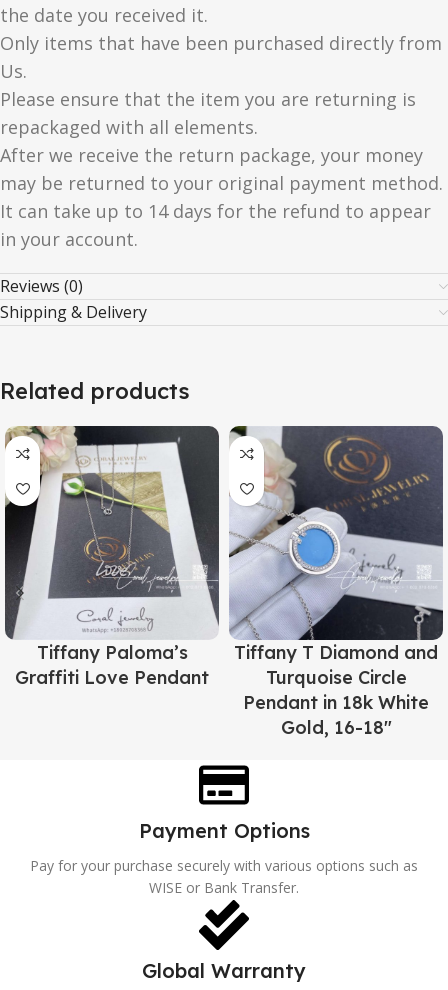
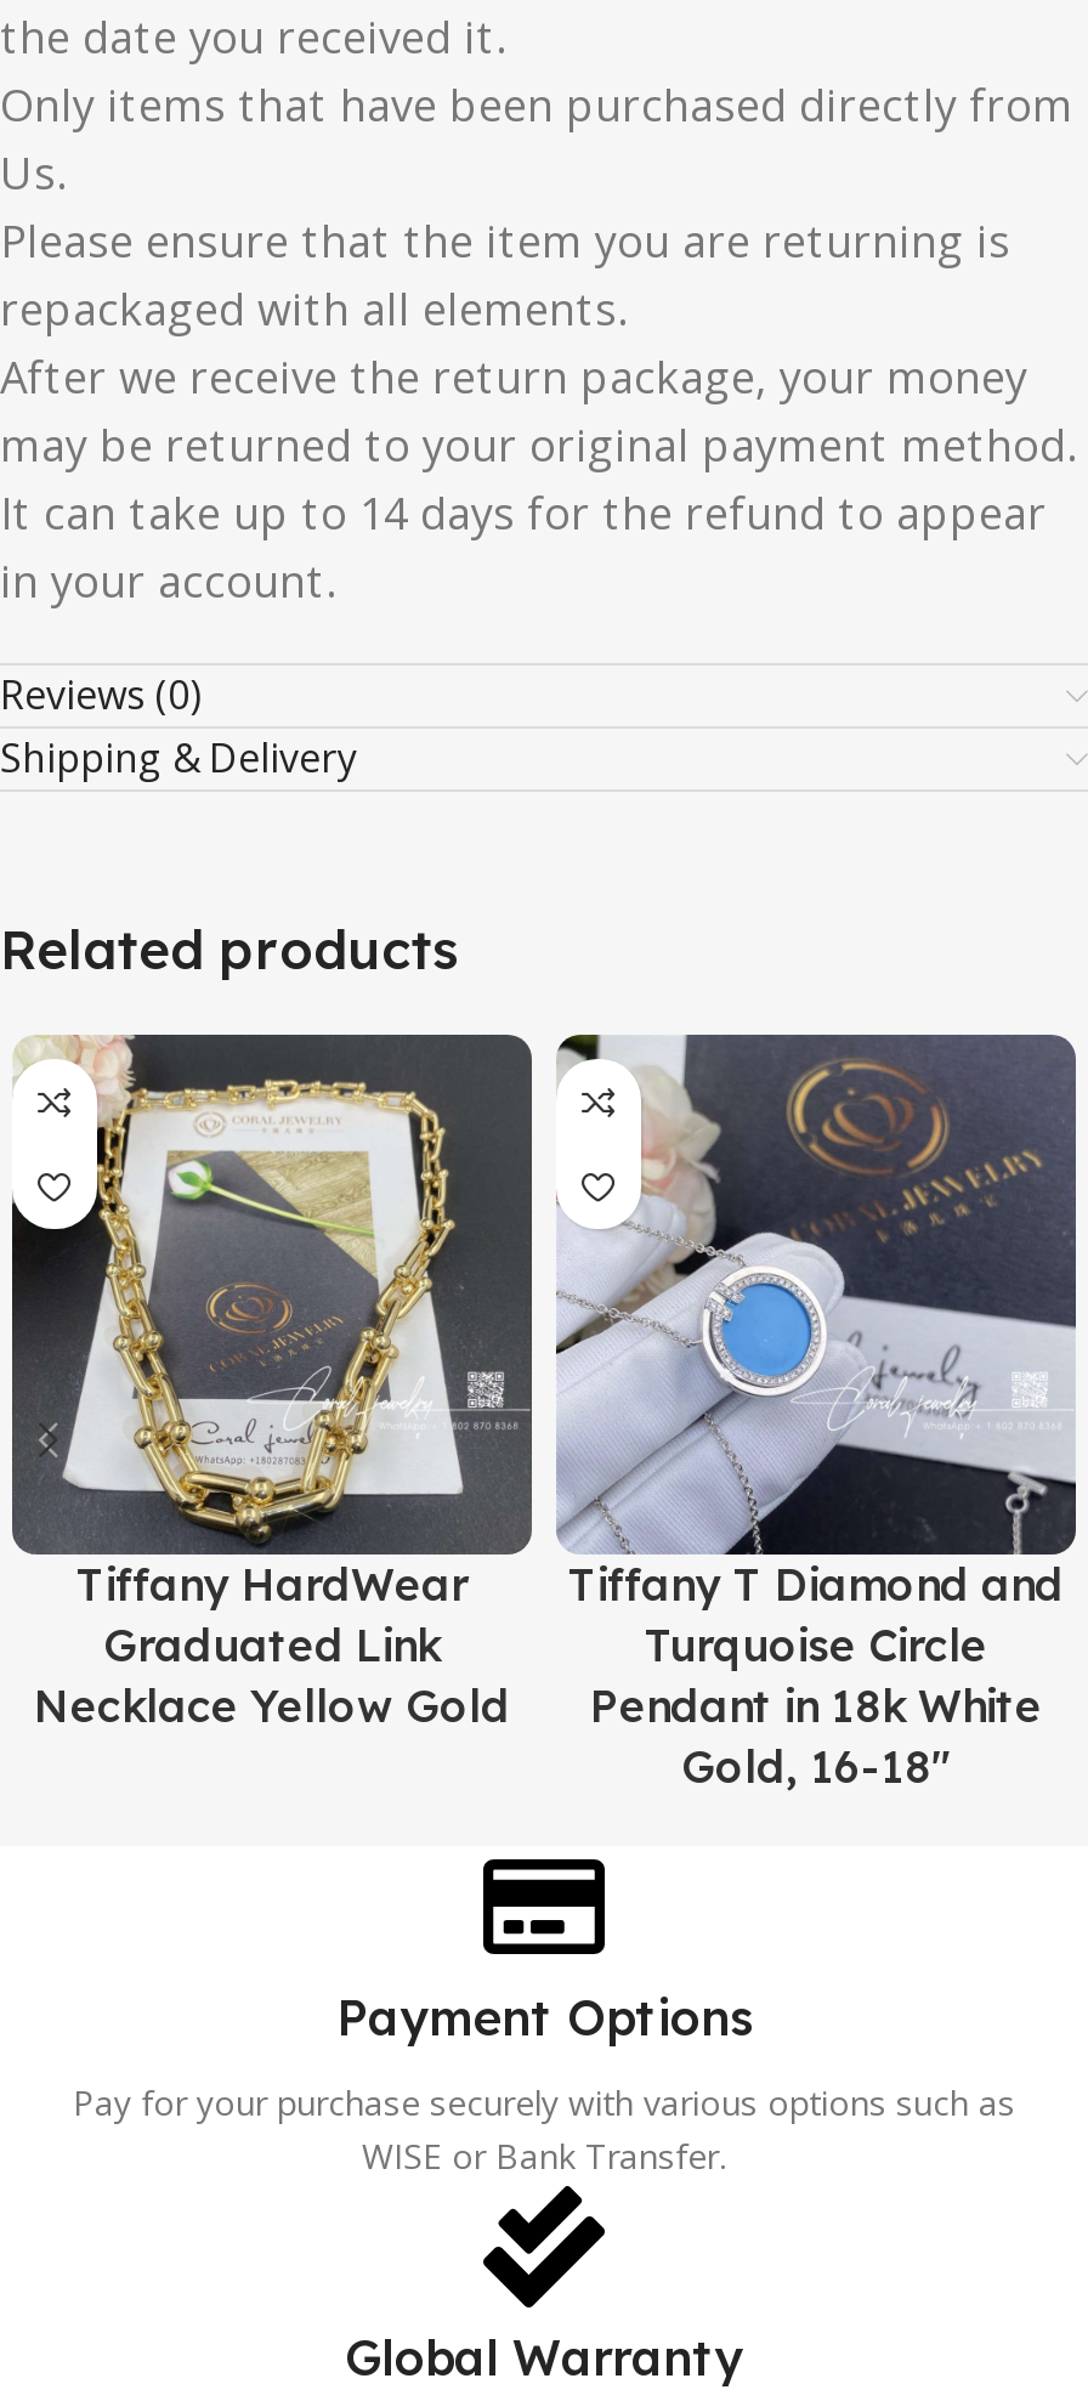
[5,425,219,689] [image] | Tiffany Paloma’s | Graffiti Love Pendant -> [12,1032,534,1735] [image] | Tiffany HardWear | Graduated Link | Necklace Yellow Gold

